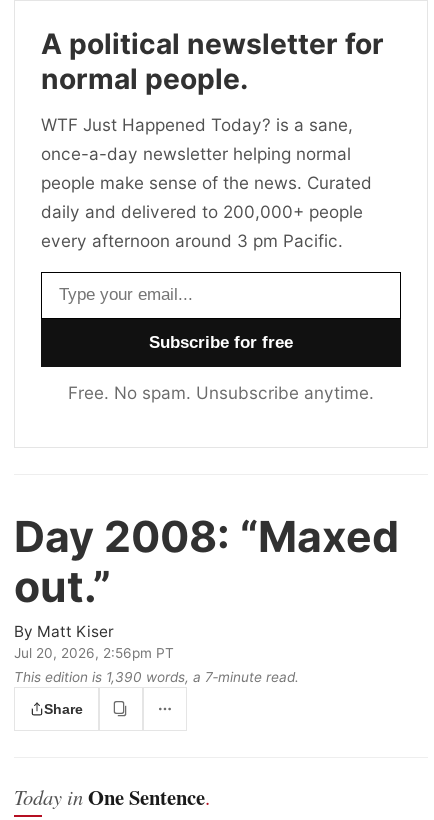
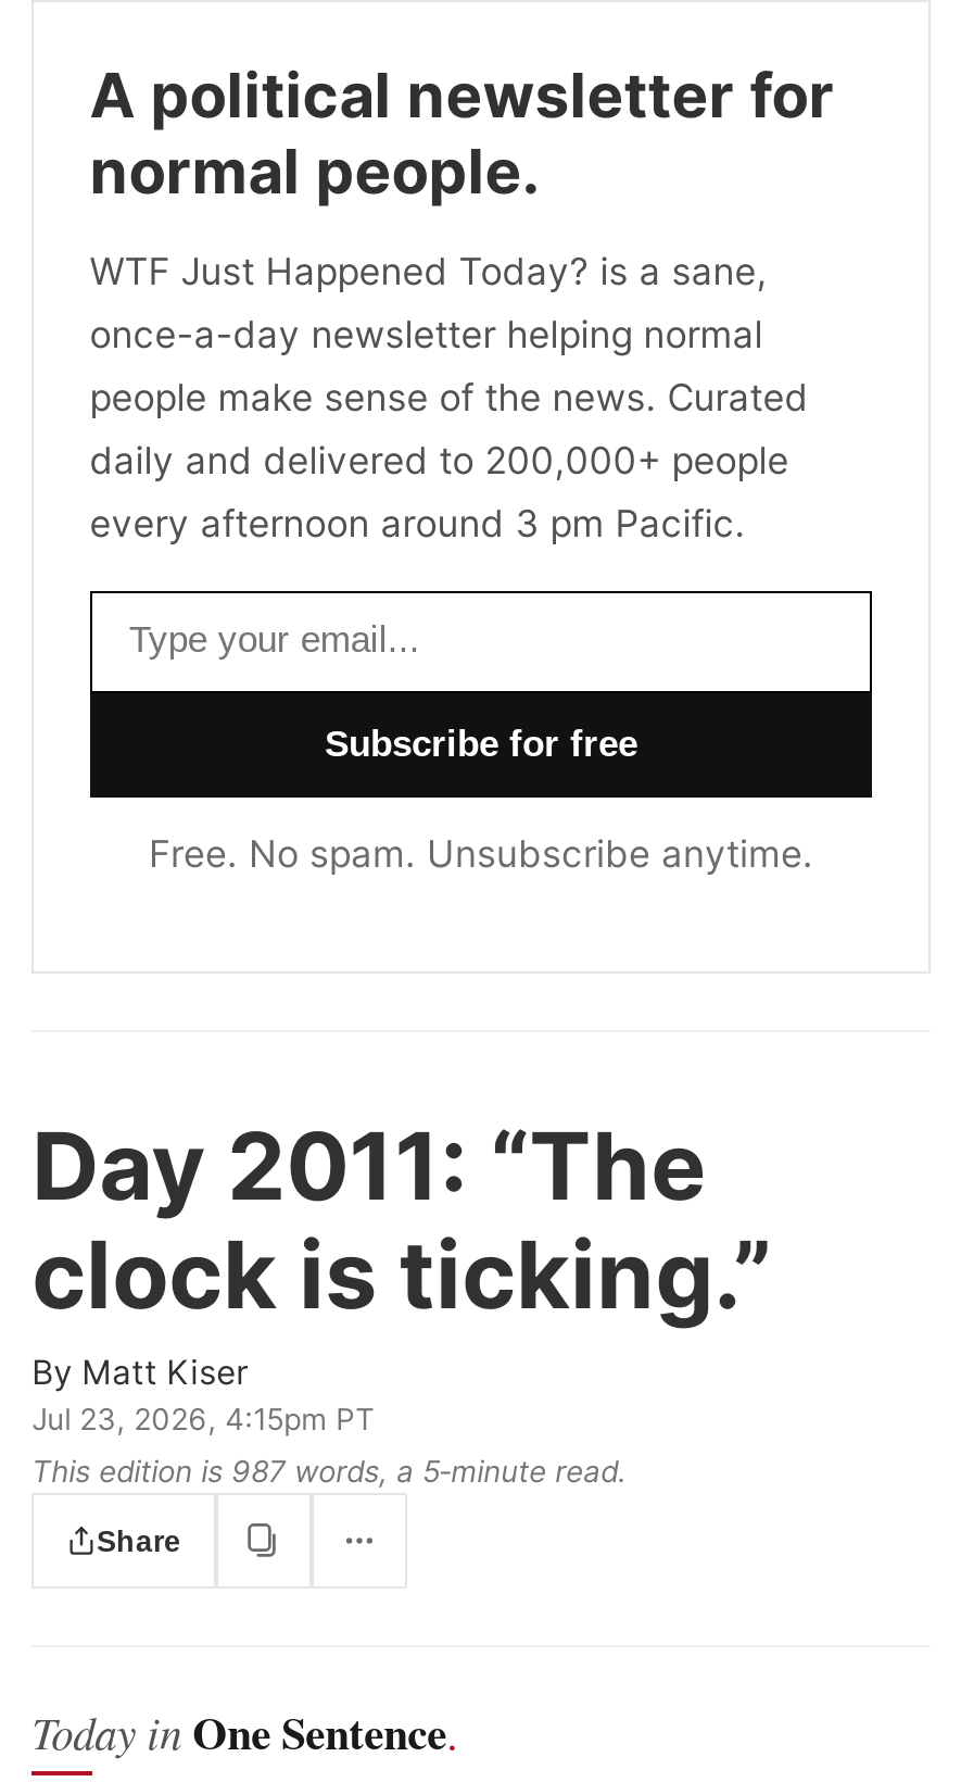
[14,510,399,611] Day 2008: “Maxed | out.” -> [32,1109,772,1329] Day 2011: “The | clock is ticking.”
[14,645,174,661] Jul 20, 2026, 2:56pm PT -> [32,1402,375,1437] Jul 23, 2026, 4:15pm PT
[14,669,299,685] This edition is 1,390 words, a 7‑minute read. -> [32,1455,627,1489] This edition is 987 words, a 5‑minute read.

